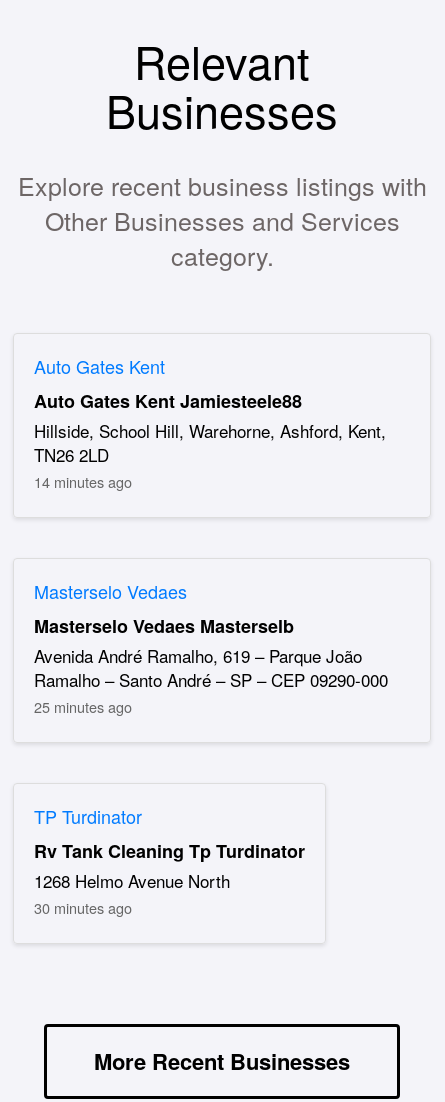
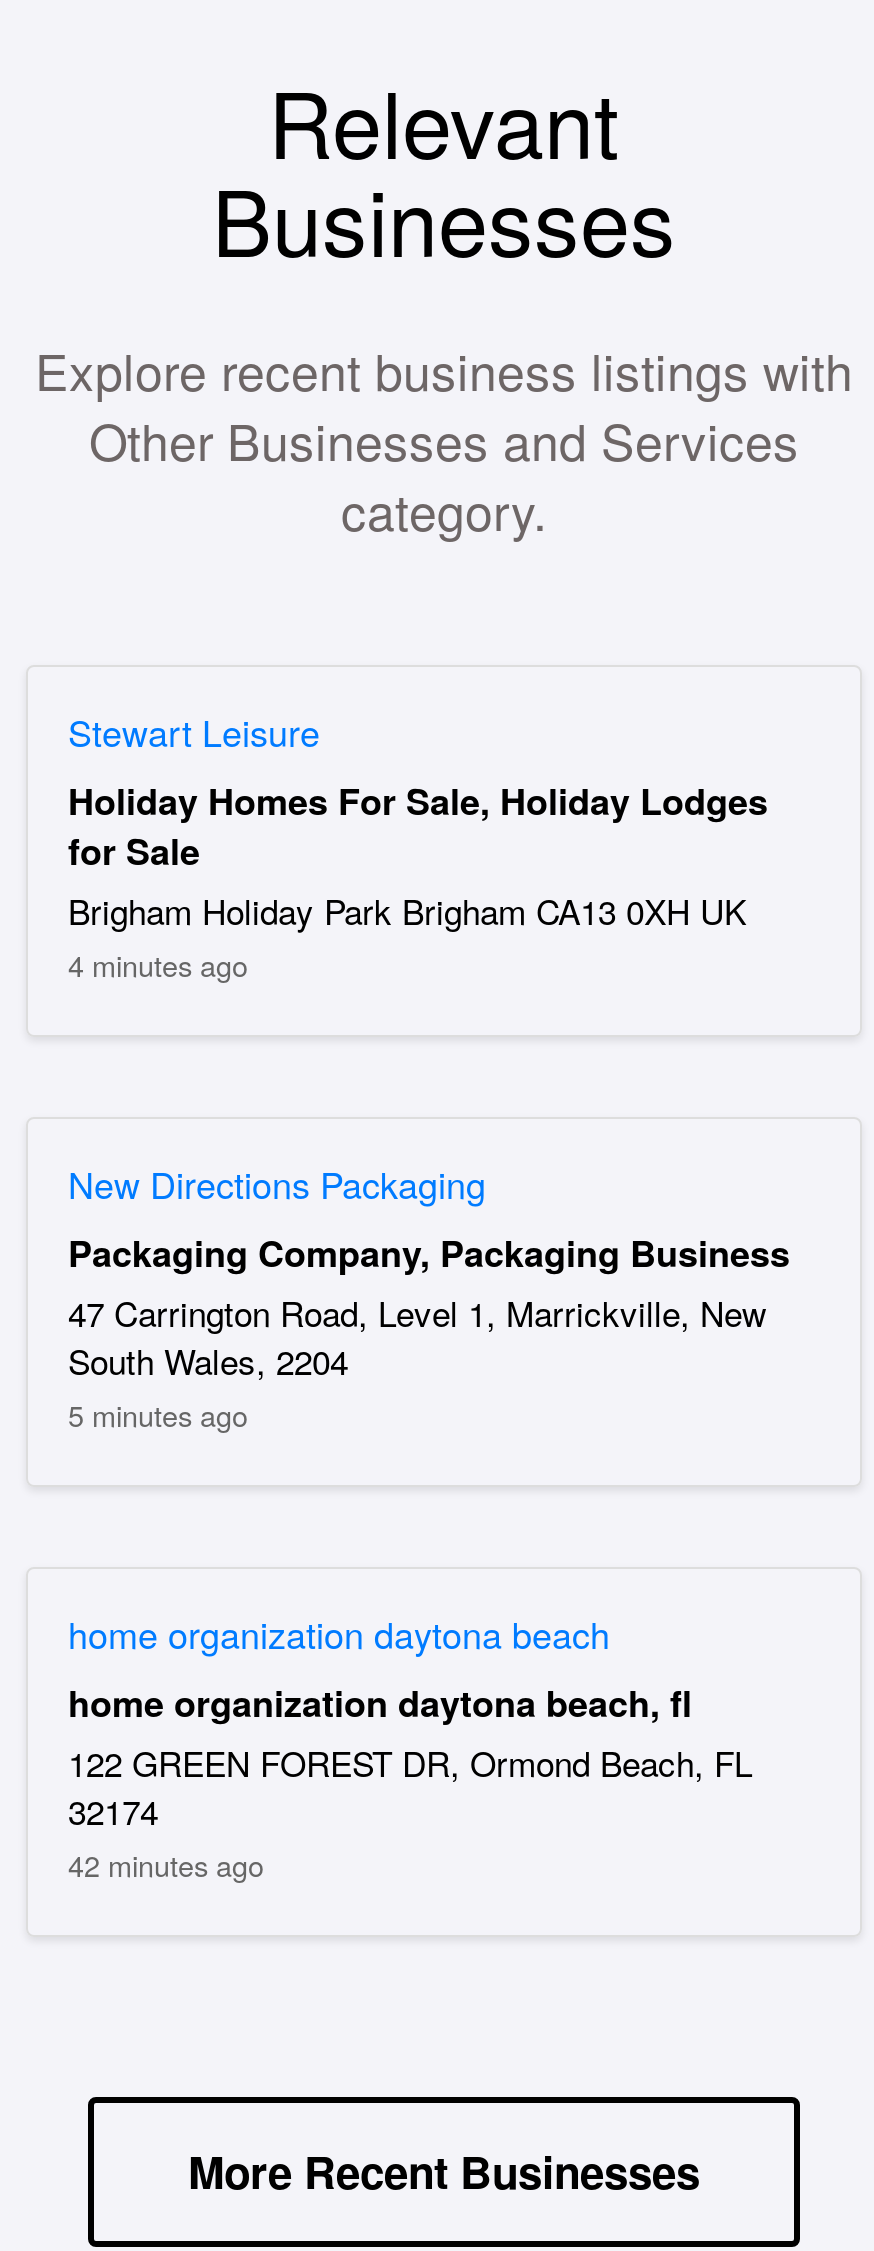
[34,352,386,491] Auto Gates Kent | Auto Gates Kent Jamiesteele88 | Hillside, School Hill, Warehorne, Ashford, Kent, | TN26 2LD | 14 minutes ago -> [68,704,768,984] Stewart Leisure | Holiday Homes For Sale, Holiday Lodges | for Sale | Brigham Holiday Park Brigham CA13 0XH UK | 4 minutes ago
[34,577,388,716] Masterselo Vedaes | Masterselo Vedaes Masterselb | Avenida André Ramalho, 619 – Parque João | Ramalho – Santo André – SP – CEP 09290-000 | 25 minutes ago -> [68,1156,790,1434] New Directions Packaging | Packaging Company, Packaging Business | 47 Carrington Road, Level 1, Marrickville, New | South Wales, 2204 | 5 minutes ago
[34,802,305,917] TP Turdinator | Rv Tank Cleaning Tp Turdinator | 1268 Helmo Avenue North | 30 minutes ago -> [68,1606,752,1884] home organization daytona beach | home organization daytona beach, fl | 122 GREEN FOREST DR, Ormond Beach, FL | 32174 | 42 minutes ago

